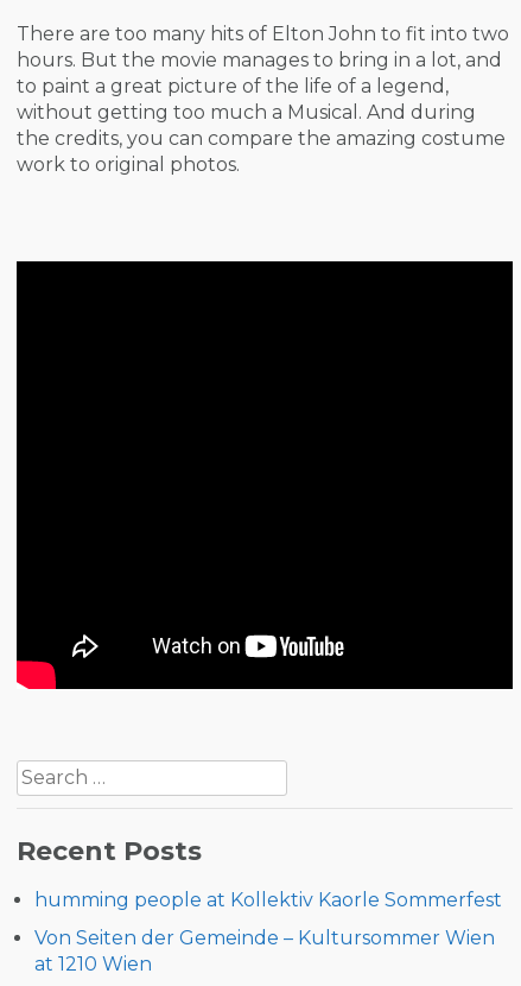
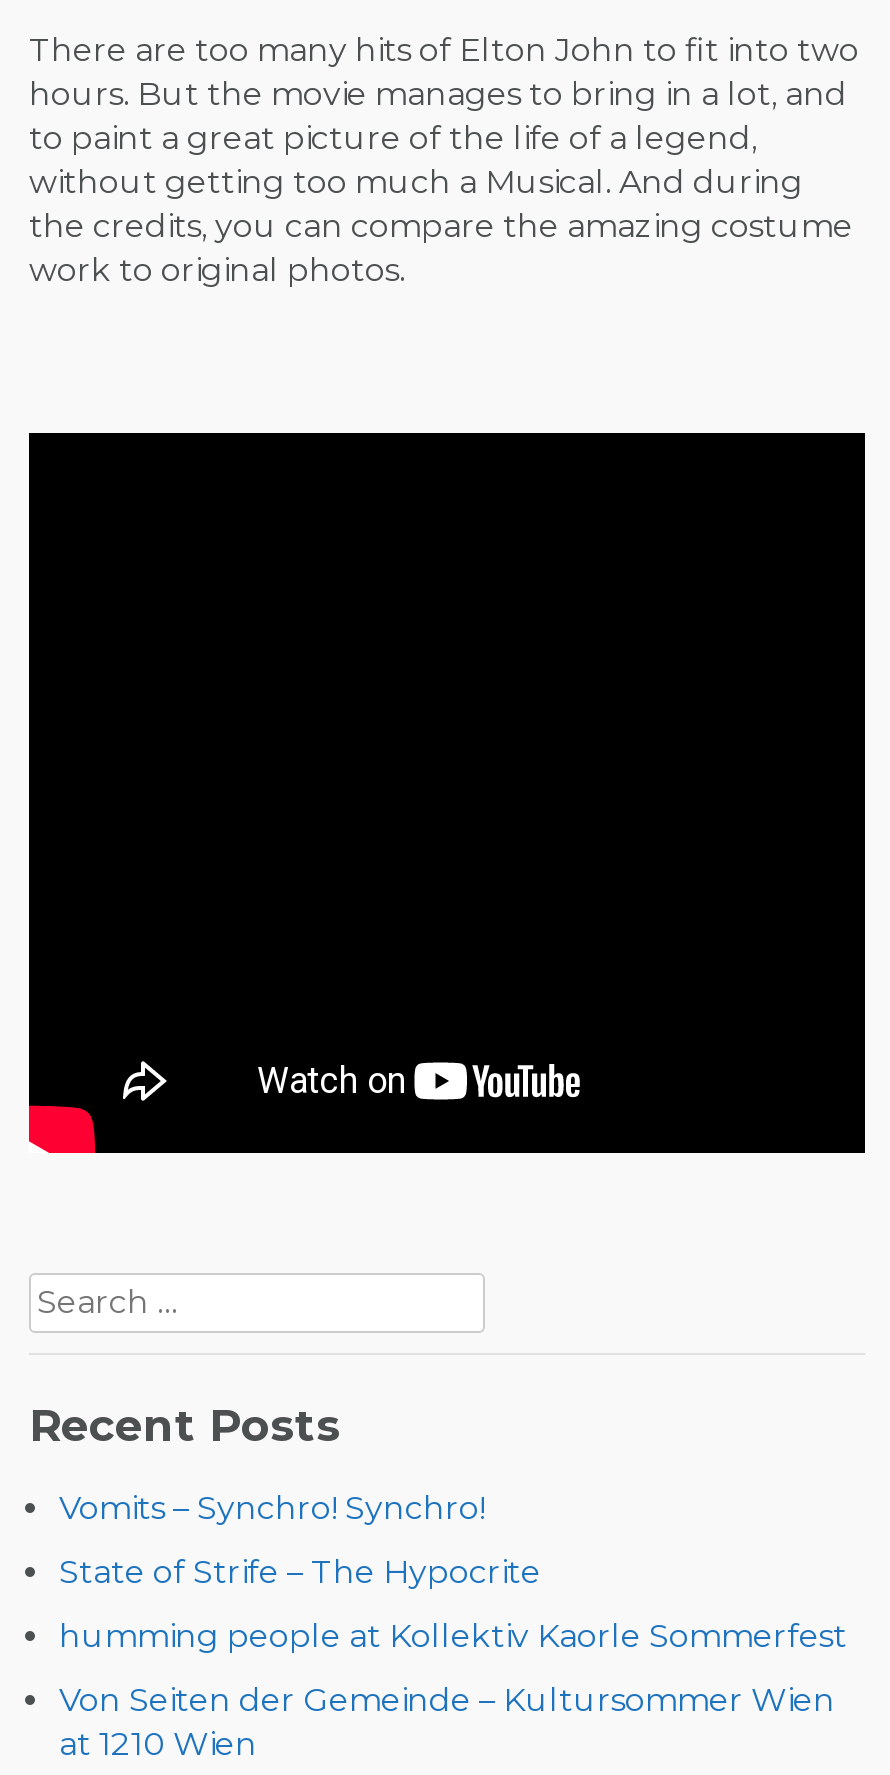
none -> [59,1490,541,1592] Vomits – Synchro! Synchro! | State of Strife – The Hypocrite

